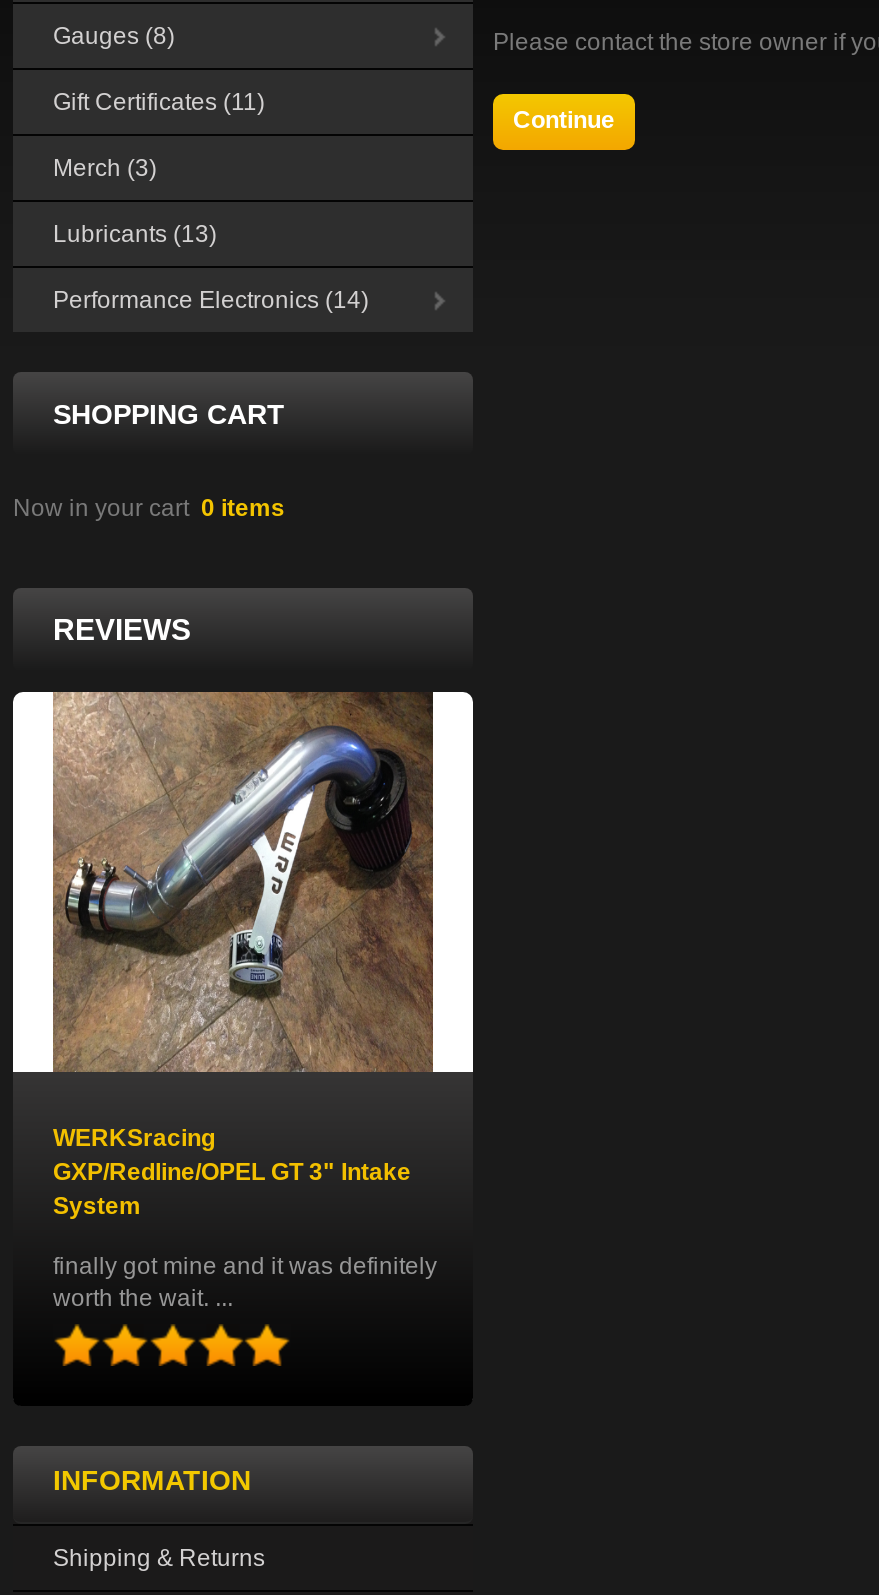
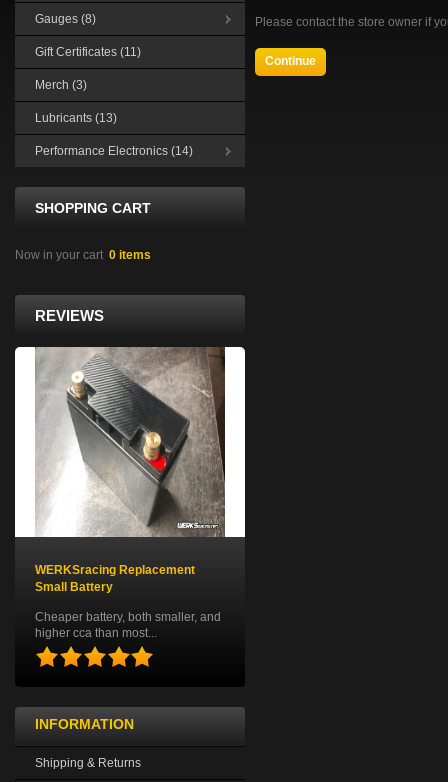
[53,692,433,1220] [image] | WERKSracing | GXP/Redline/OPEL GT 3" Intake | System -> [35,347,225,594] [image] | WERKSracing Replacement | Small Battery
[53,1252,437,1312] finally got mine and it was definitely | worth the wait. ... -> [35,610,221,640] Cheaper battery, both smaller, and | higher cca than most...

